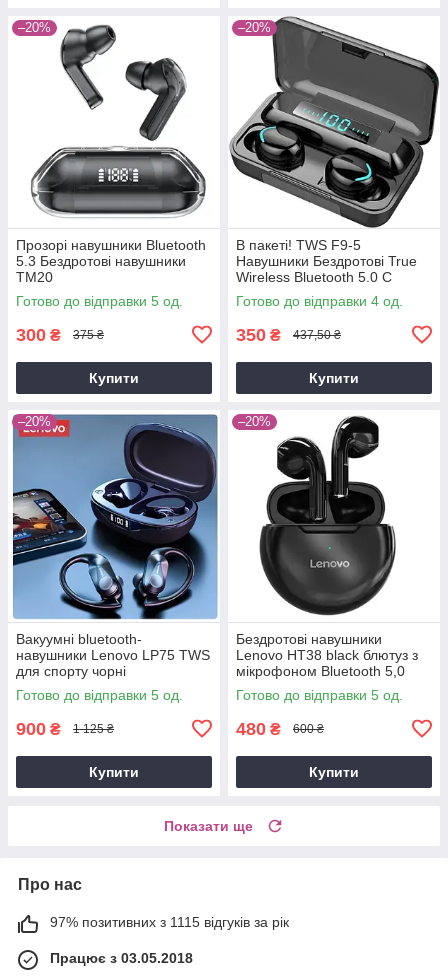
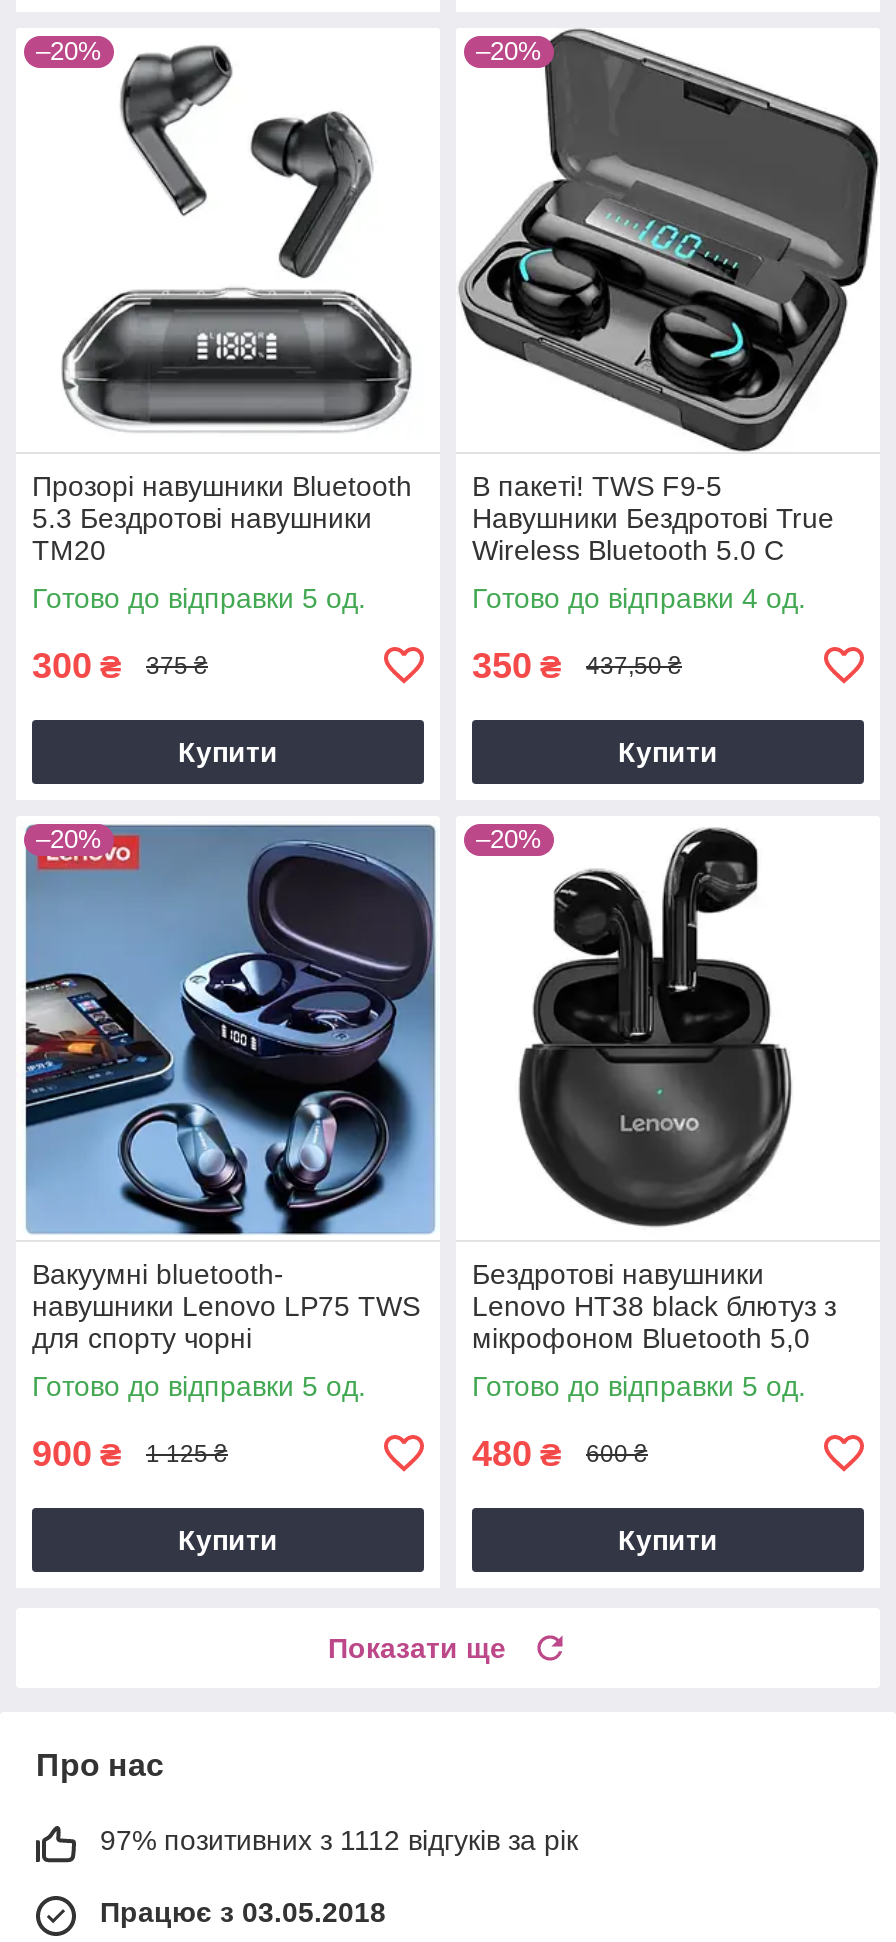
[50,914,289,930] 97% позитивних з 1115 відгуків за рік -> [100,1824,578,1856] 97% позитивних з 1112 відгуків за рік

